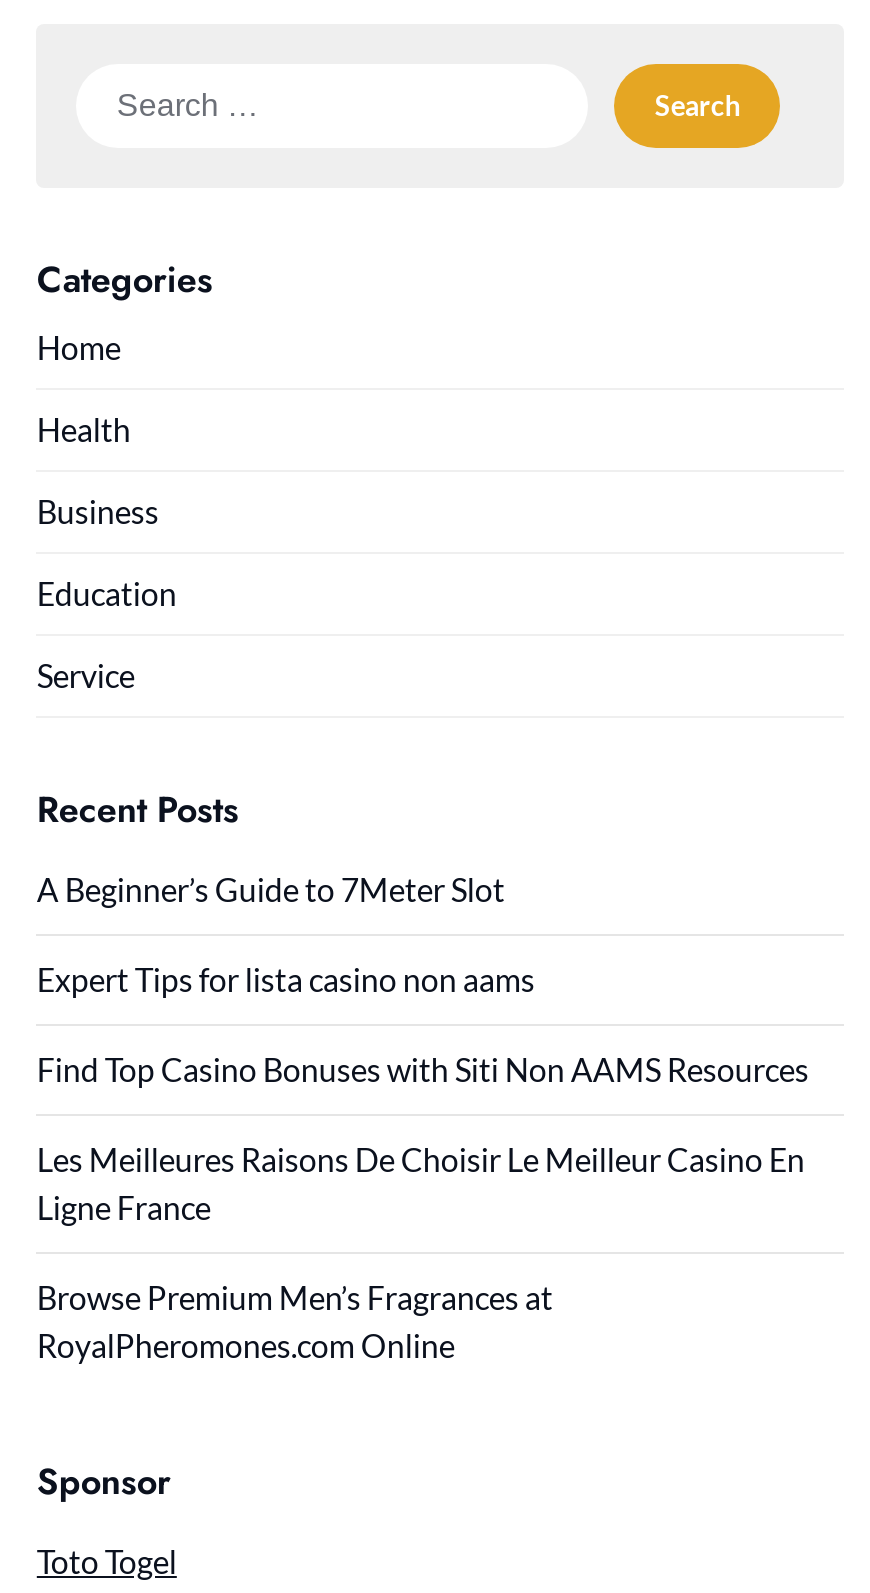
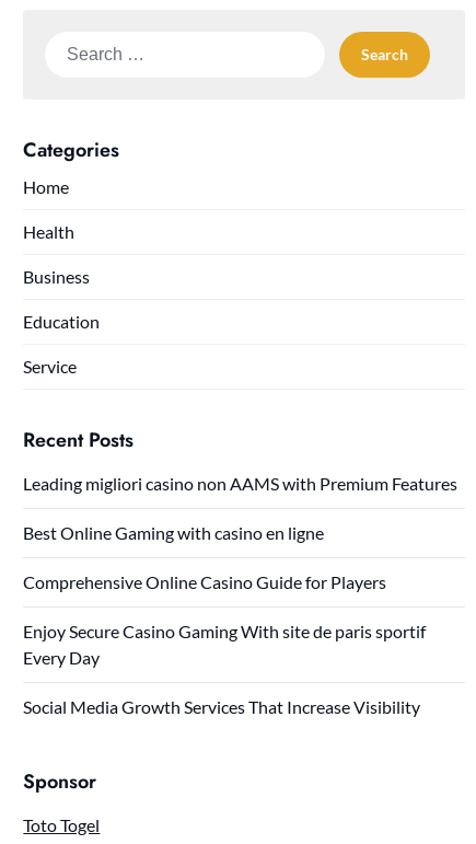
[37,870,505,908] A Beginner’s Guide to 7Meter Slot -> [23,473,458,493] Leading migliori casino non AAMS with Premium Features
[37,960,535,998] Expert Tips for lista casino non aams -> [23,522,324,543] Best Online Gaming with casino en ligne
[37,1050,809,1088] Find Top Casino Bonuses with Siti Non AAMS Resources -> [23,571,387,592] Comprehensive Online Casino Guide for Players
[37,1140,805,1226] Les Meilleures Raisons De Choisir Le Meilleur Casino En | Ligne France -> [23,620,426,668] Enjoy Secure Casino Gaming With site de paris sportif | Every Day
[37,1278,553,1364] Browse Premium Men’s Fragrances at | RoyalPheromones.com Online -> [23,696,421,717] Social Media Growth Services That Increase Visibility

